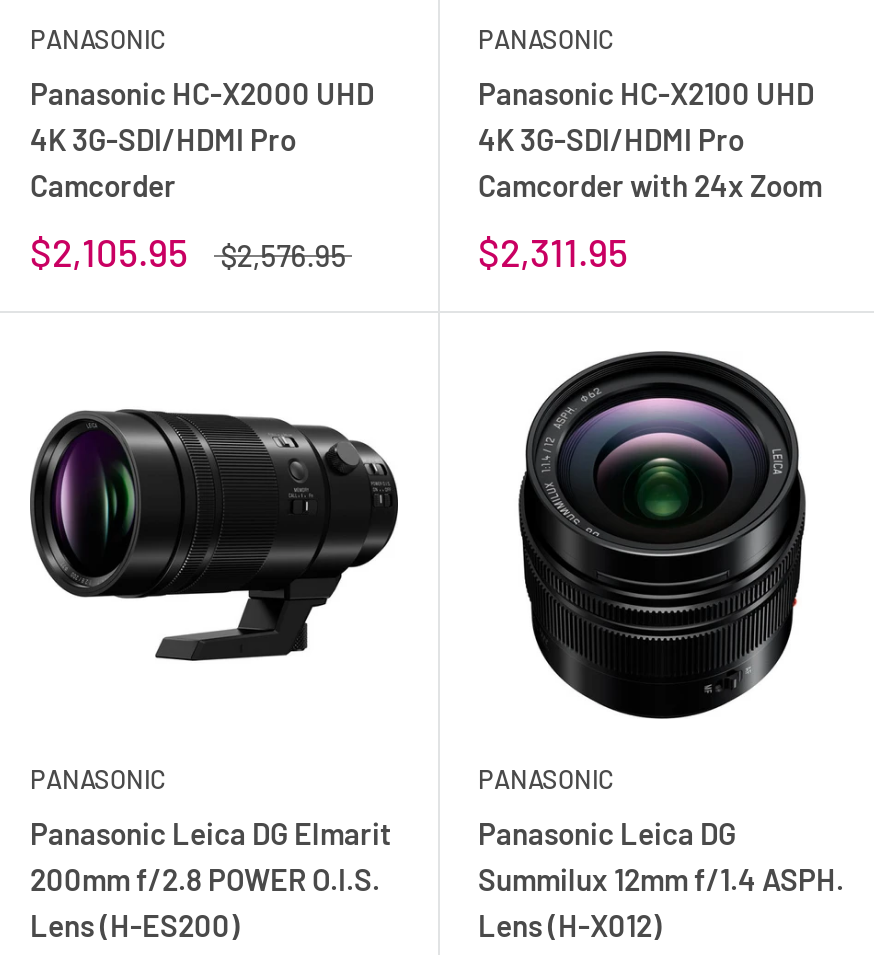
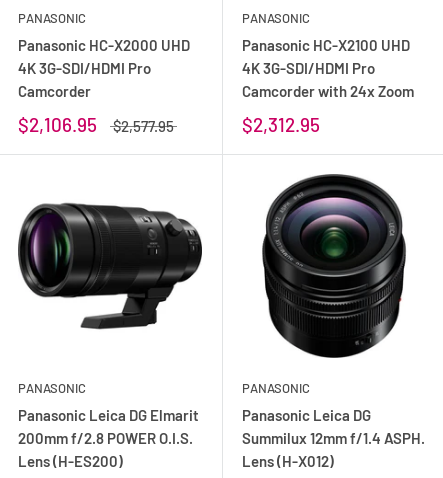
[30,228,188,274] $2,105.95 -> [18,113,97,136] $2,106.95
[221,236,347,272] $2,576.95 -> [113,117,174,135] $2,577.95
[478,228,628,274] $2,311.95 -> [242,113,320,136] $2,312.95

